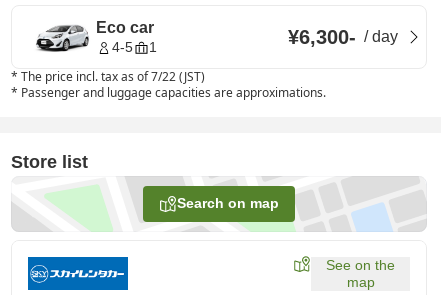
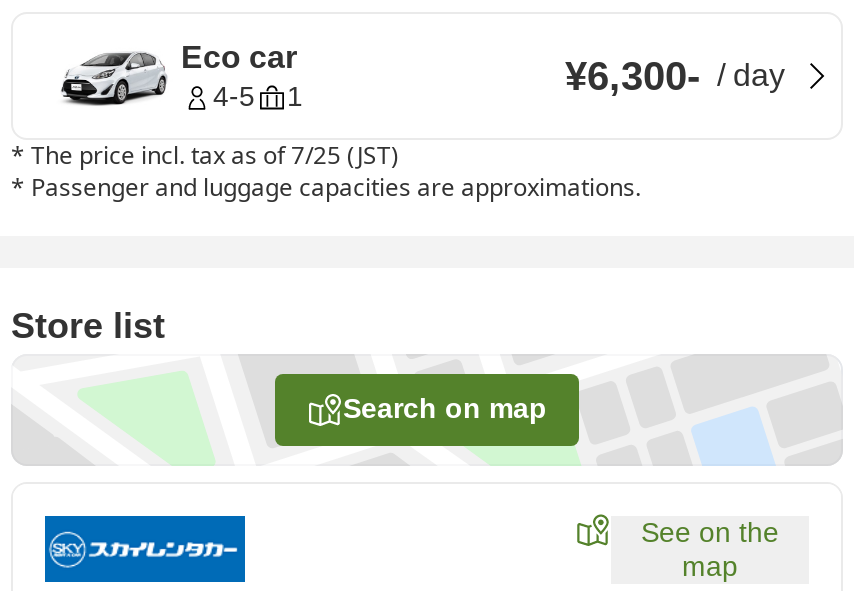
[11,68,205,85] * The price incl. tax as of 7/22 (JST) -> [11,138,399,172] * The price incl. tax as of 7/25 (JST)

